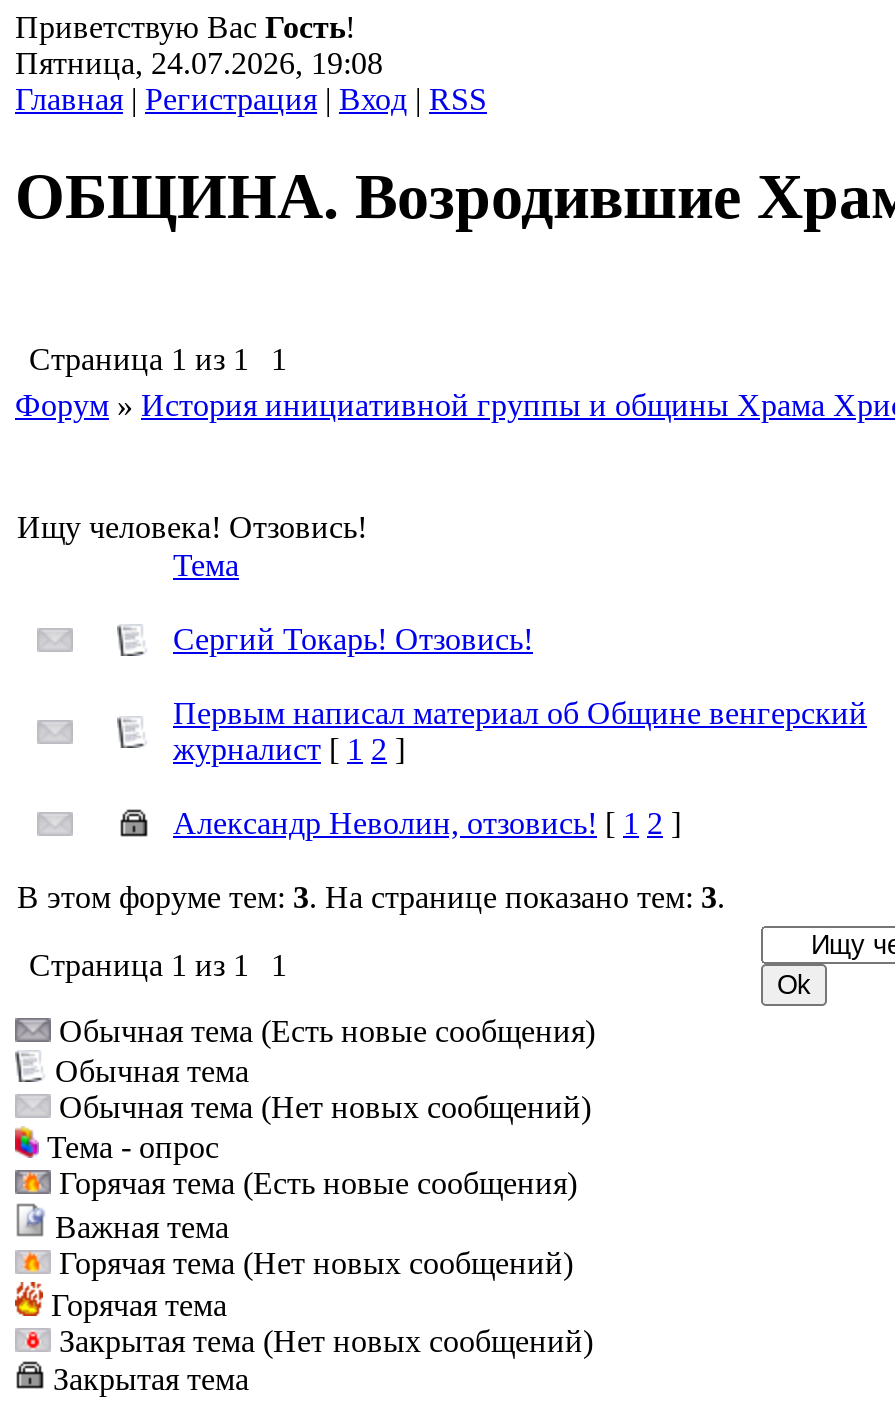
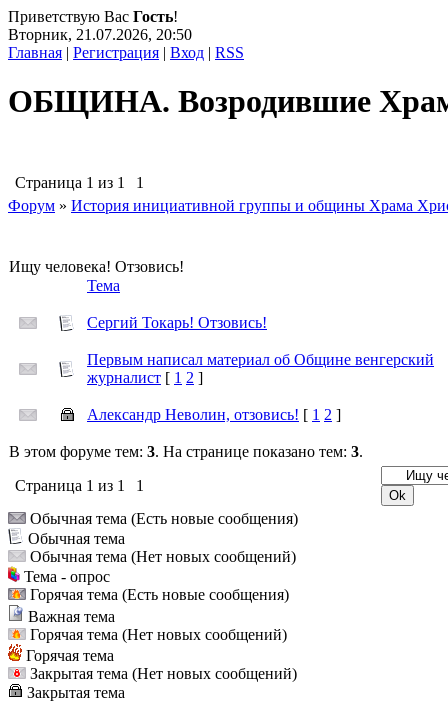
[15,46,383,80] Пятница, 24.07.2026, 19:08 -> [8,26,192,43] Вторник, 21.07.2026, 20:50

